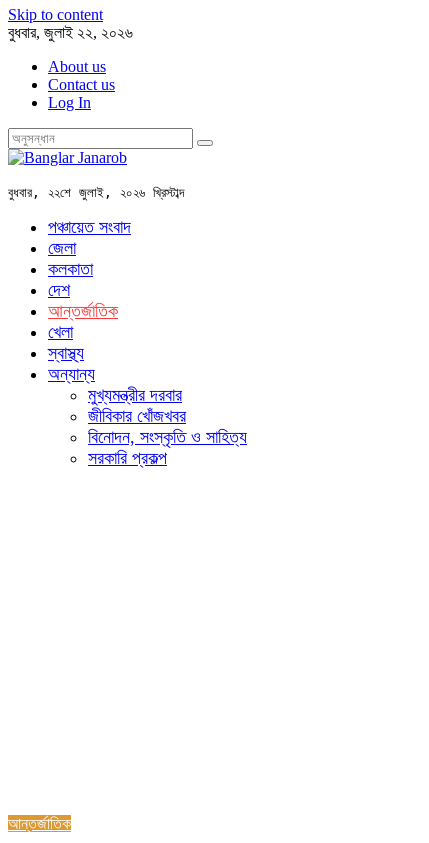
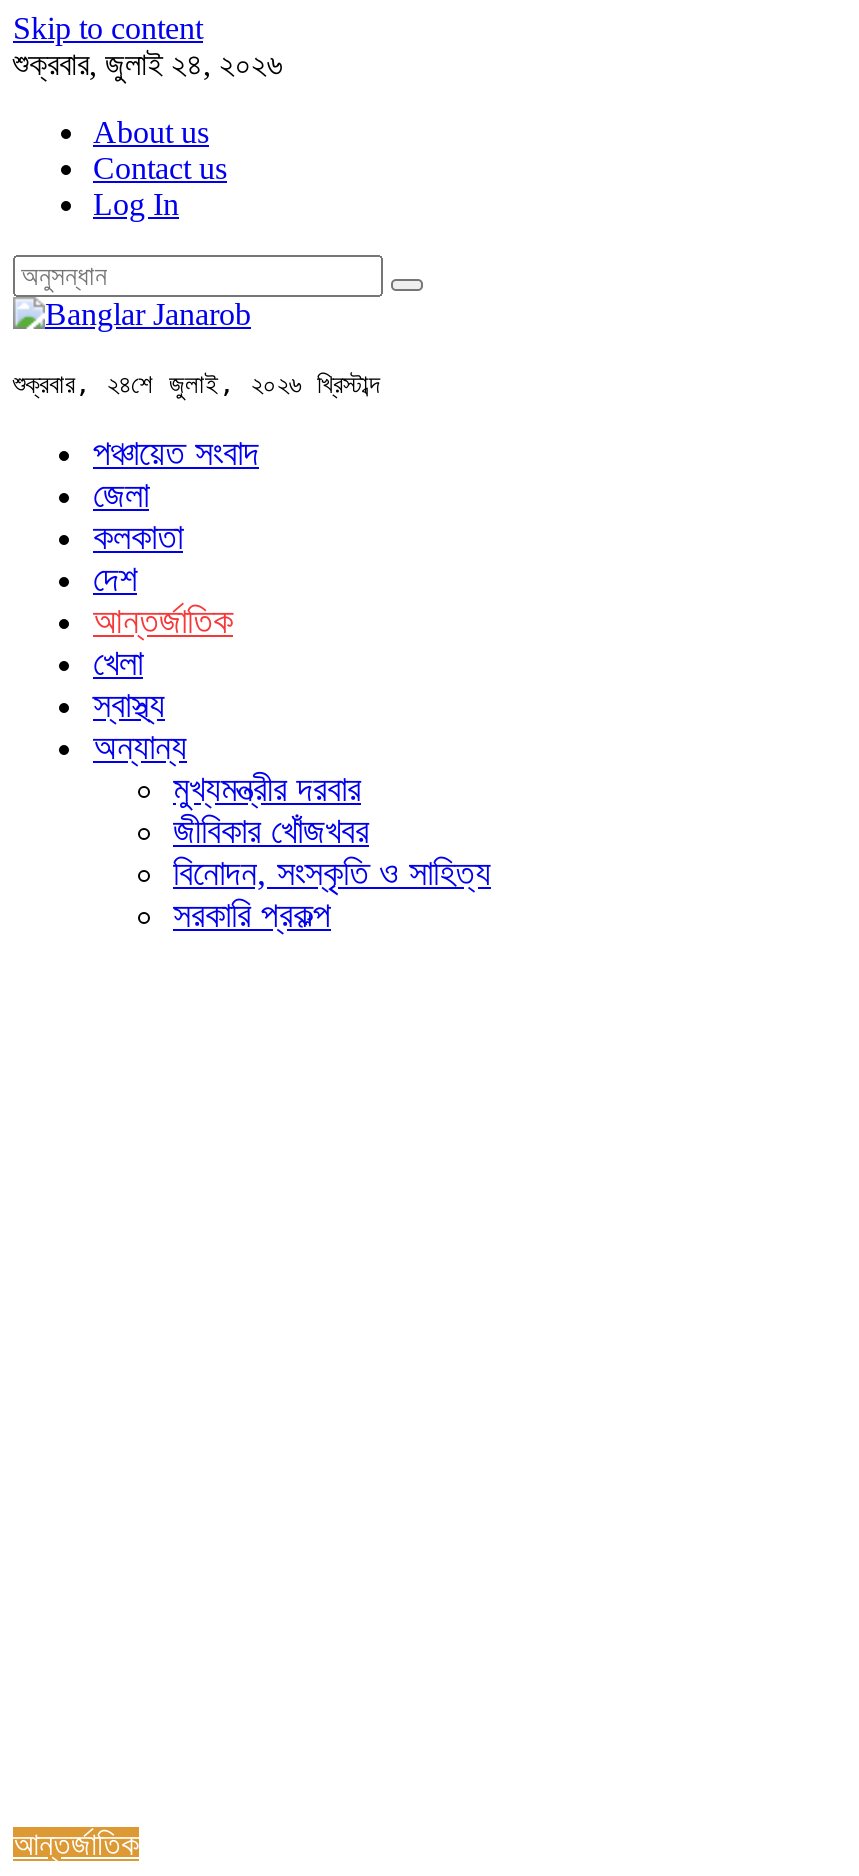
[8,24,133,41] বুধবার, জুলাই ২২, ২০২৬ -> [13,47,283,81] শুক্রবার, জুলাই ২৪, ২০২৬
[8,185,184,200] বুধবার, ২২শে জুলাই, ২০২৬ খ্রিস্টাব্দ -> [13,369,379,399] শুক্রবার, ২৪শে জুলাই, ২০২৬ খ্রিস্টাব্দ

